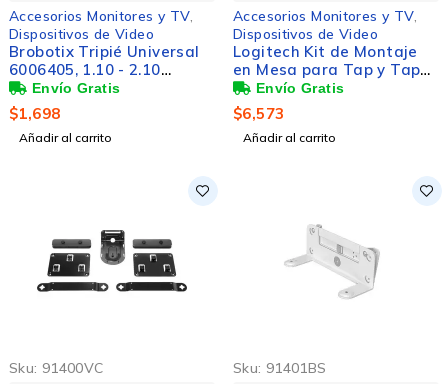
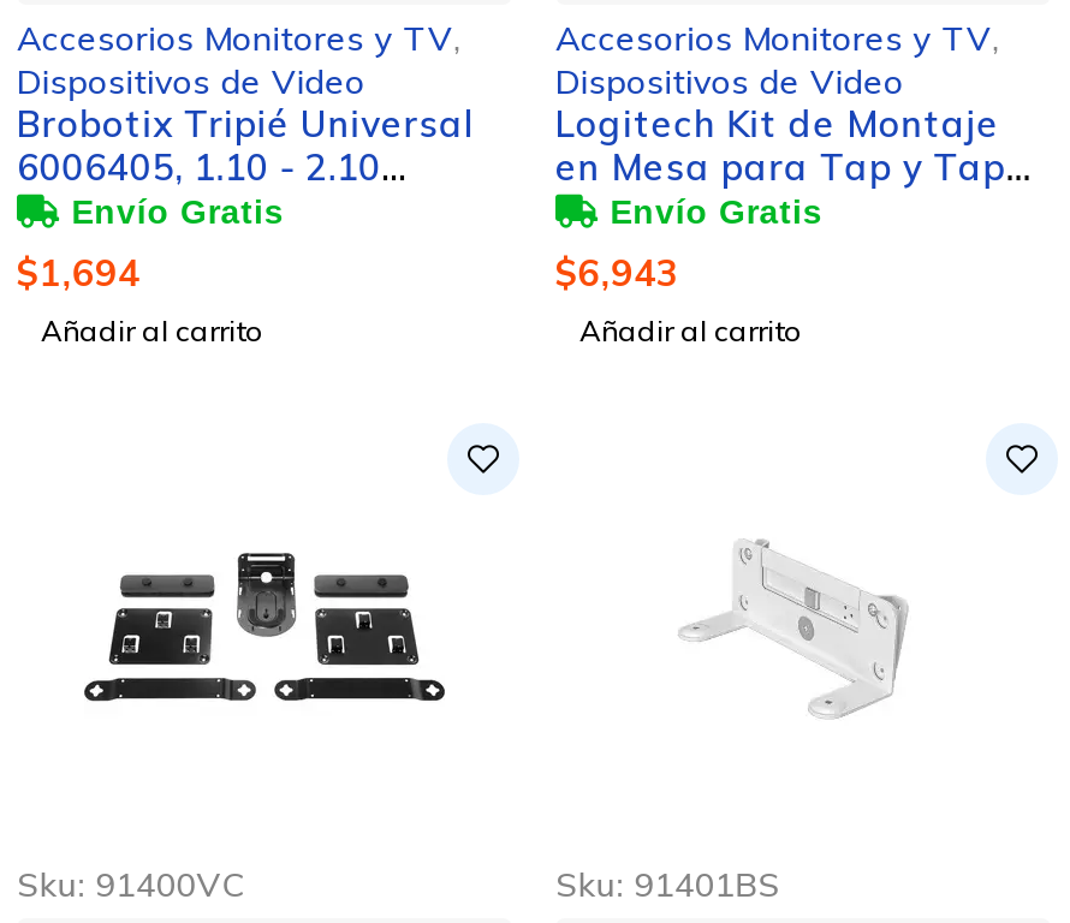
[9,104,60,123] $1,698 -> [17,250,140,296] $1,694
[233,104,284,123] $6,573 -> [555,250,679,296] $6,943

